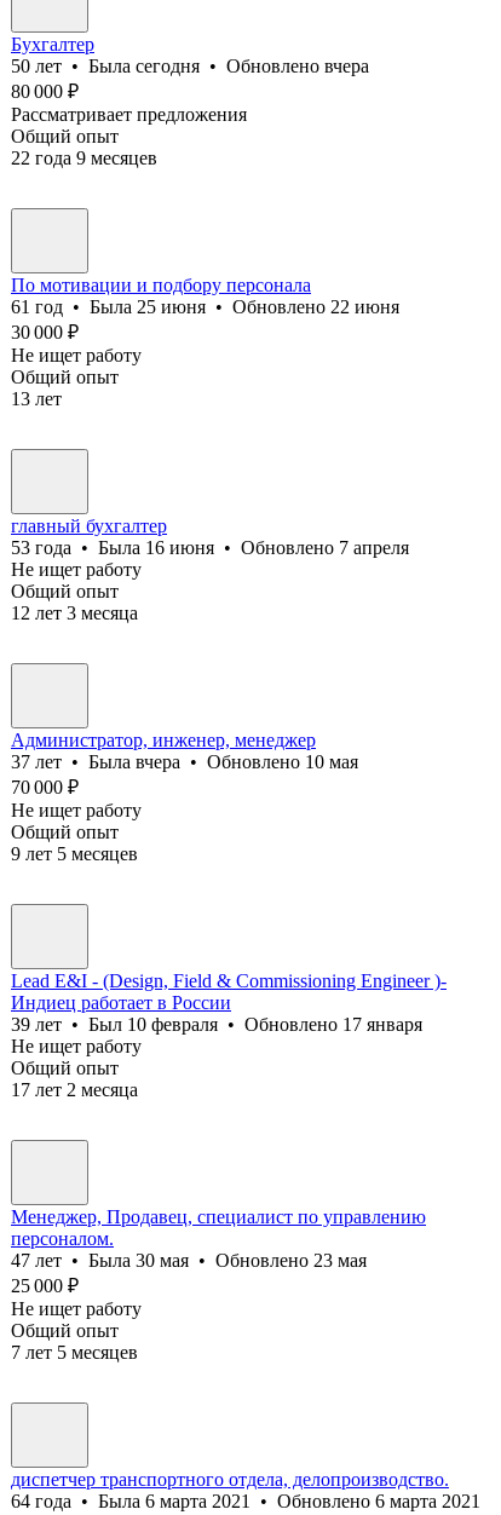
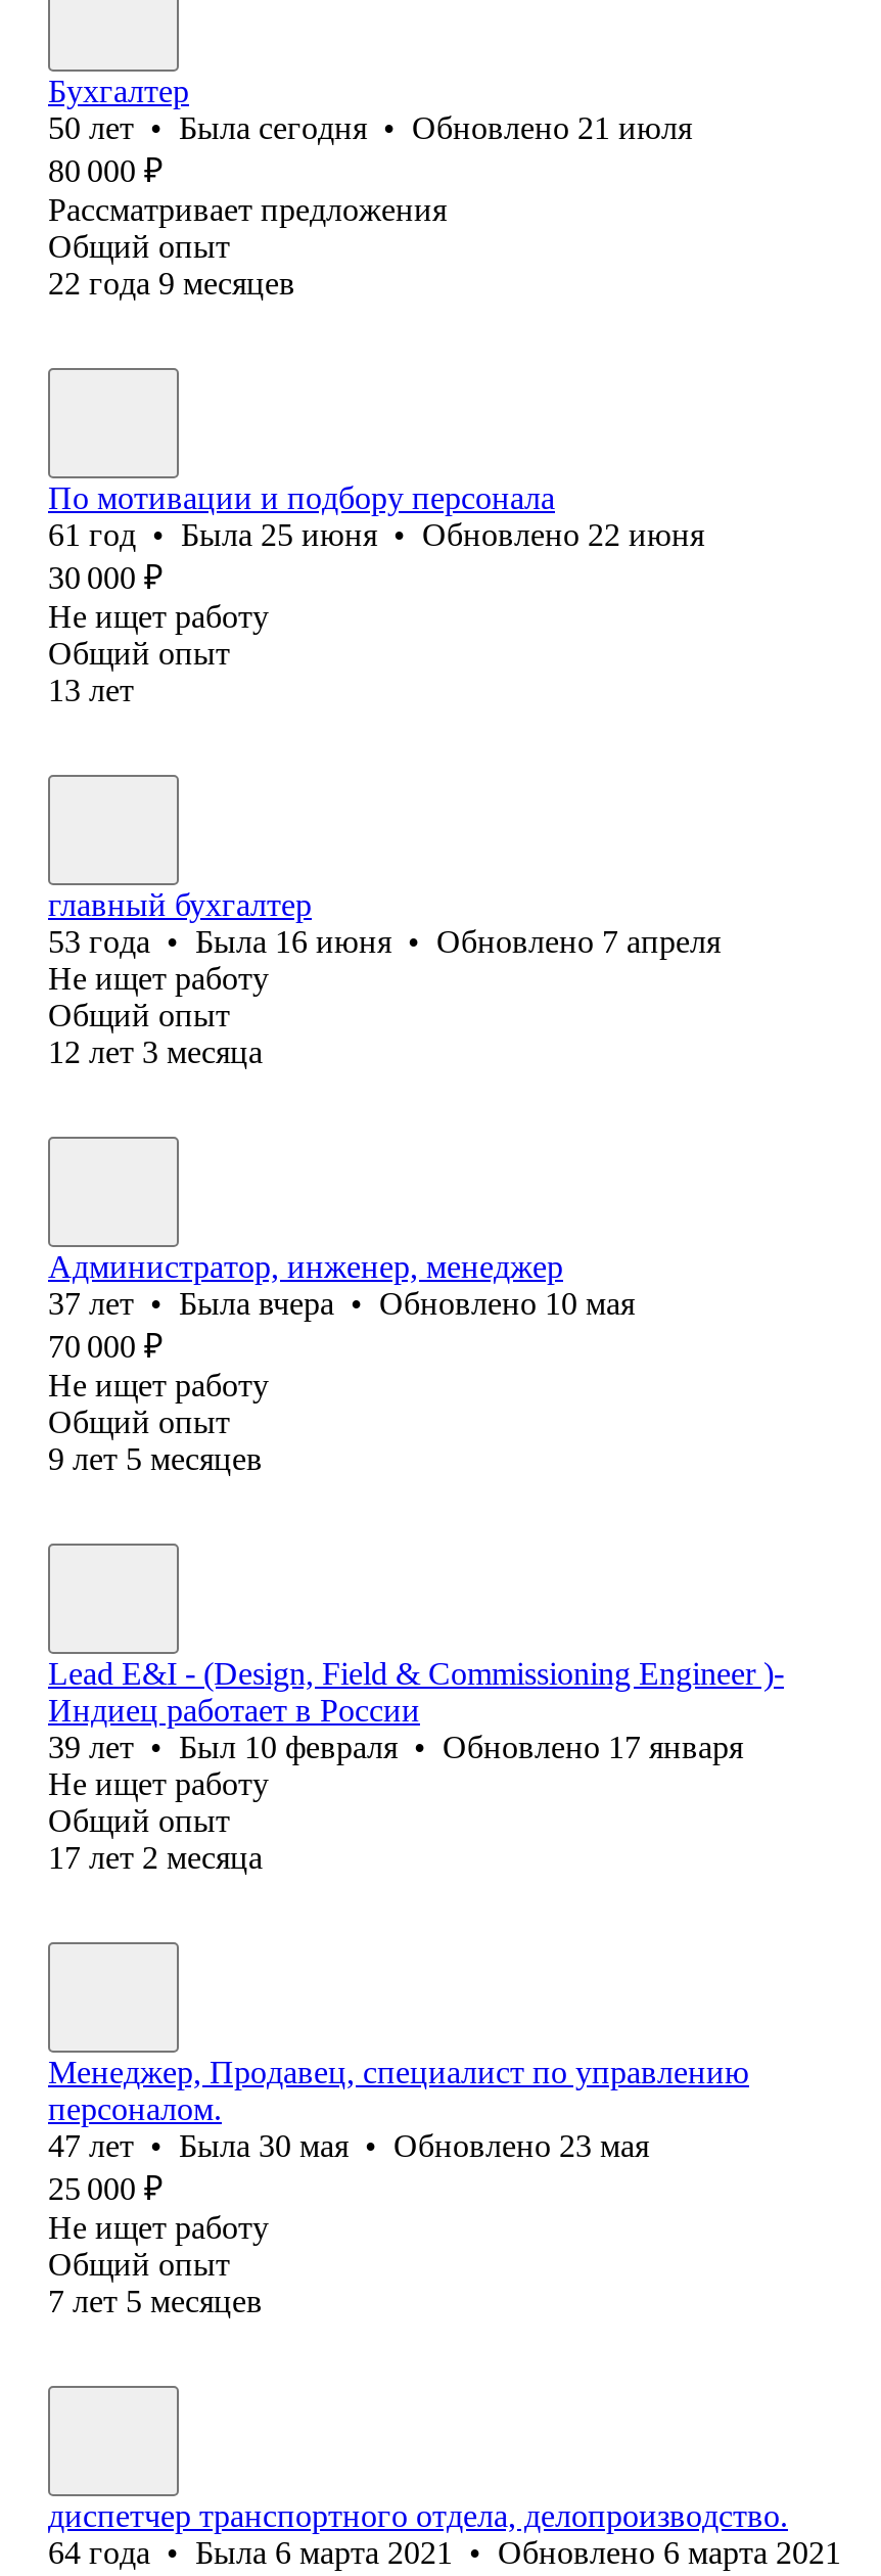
[11,56,369,76] 50 лет • Была сегодня • Обновлено вчера -> [48,110,692,145] 50 лет • Была сегодня • Обновлено 21 июля

